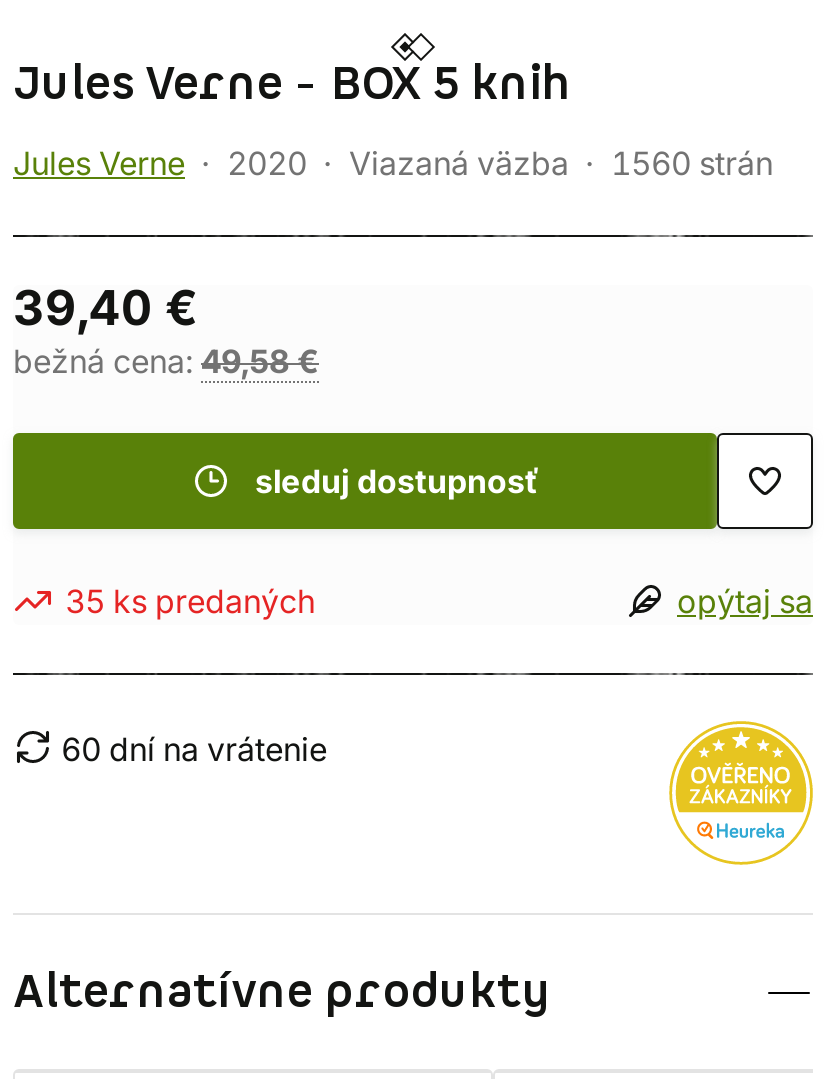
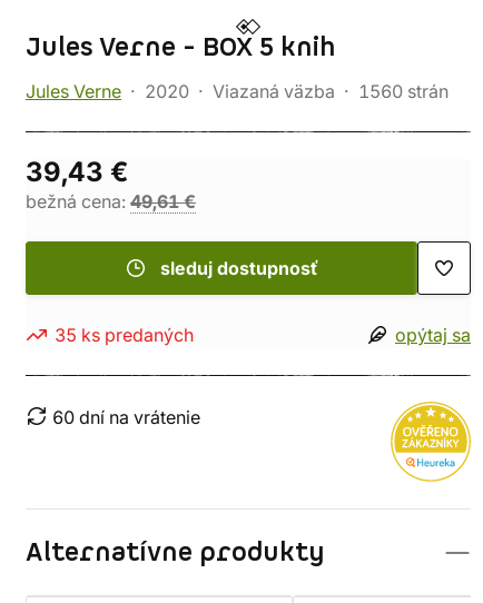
[13,279,197,337] 39,40 € -> [26,156,128,188] 39,43 €
[13,341,319,381] bežná cena: 49,58 € -> [26,190,196,212] bežná cena: 49,61 €

